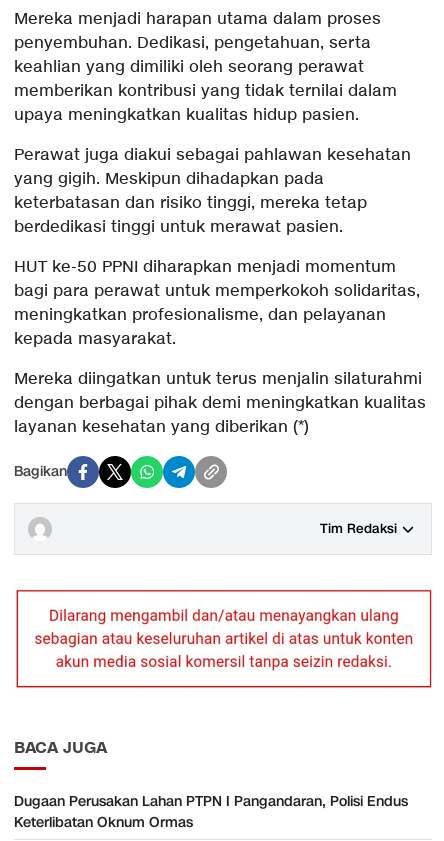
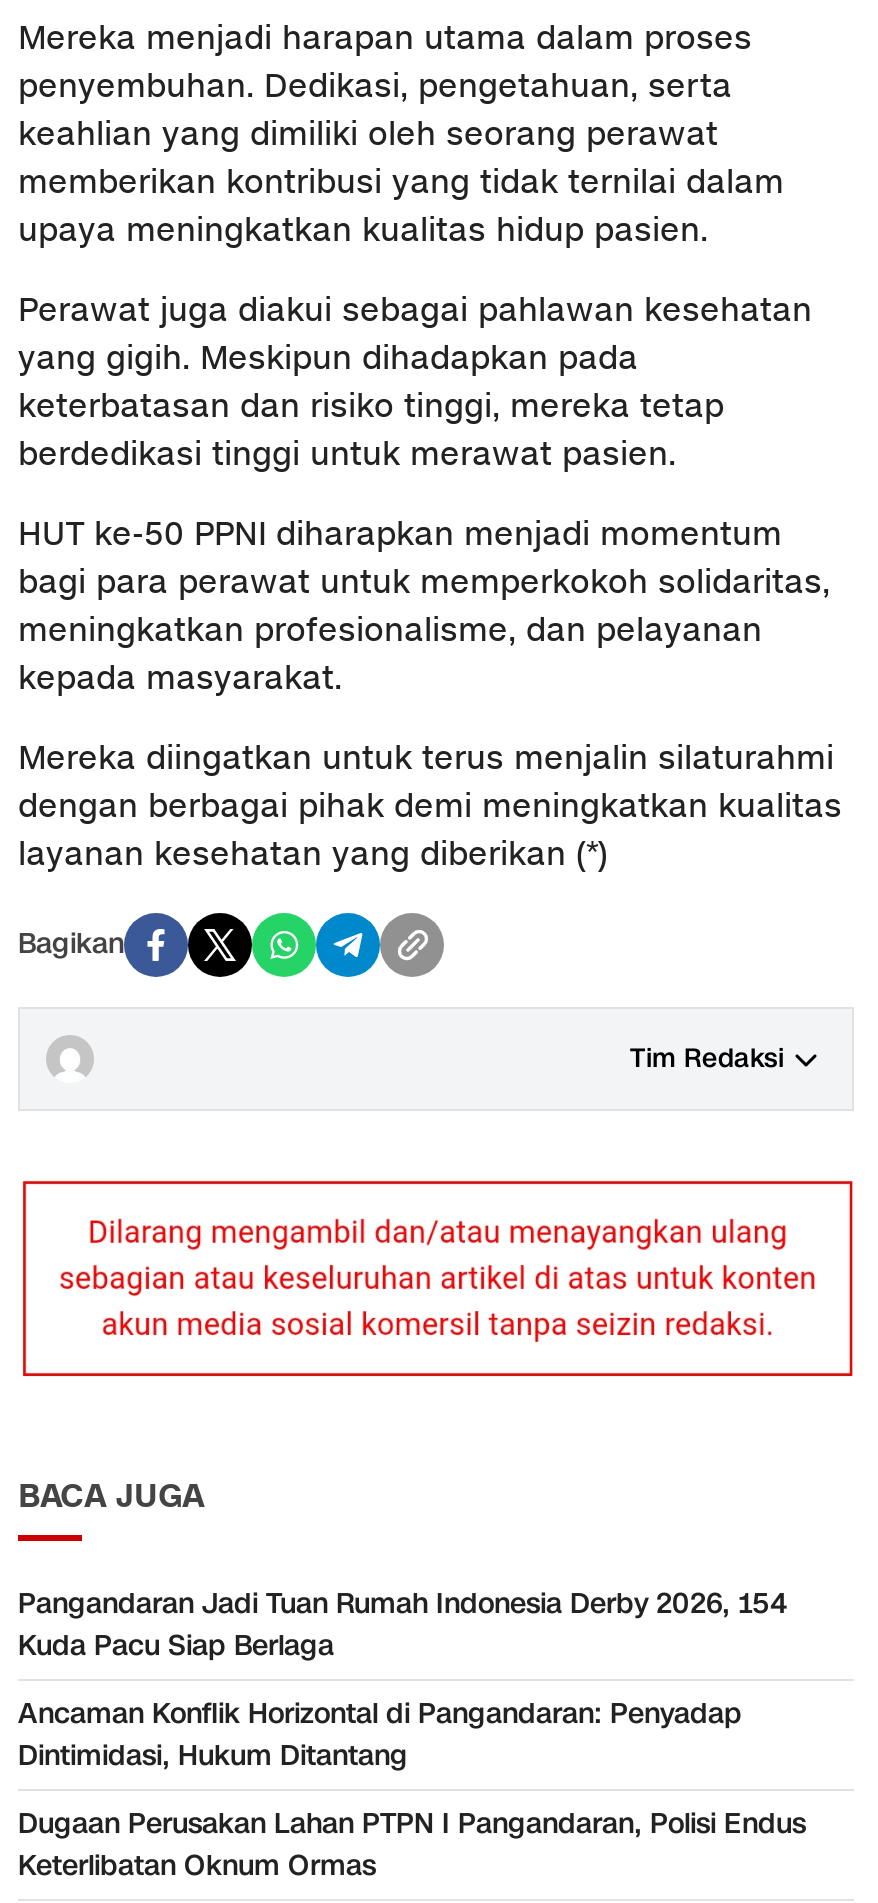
none -> [18,1585,788,1775] Pangandaran Jadi Tuan Rumah Indonesia Derby 2026, 154 | Kuda Pacu Siap Berlaga | Ancaman Konflik Horizontal di Pangandaran: Penyadap | Dintimidasi, Hukum Ditantang

